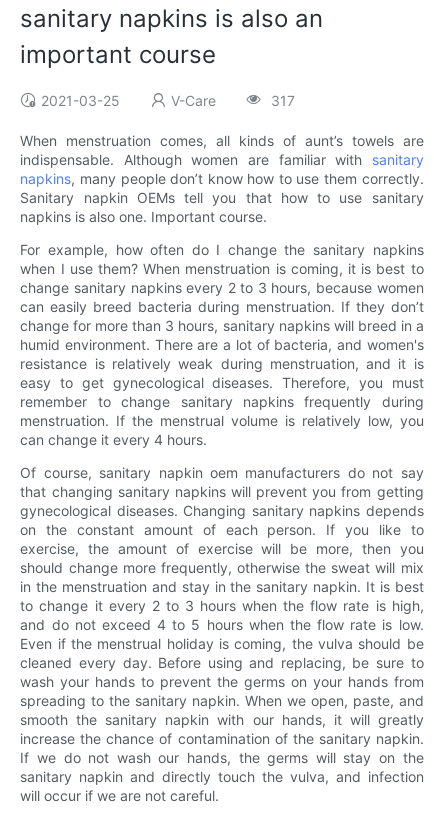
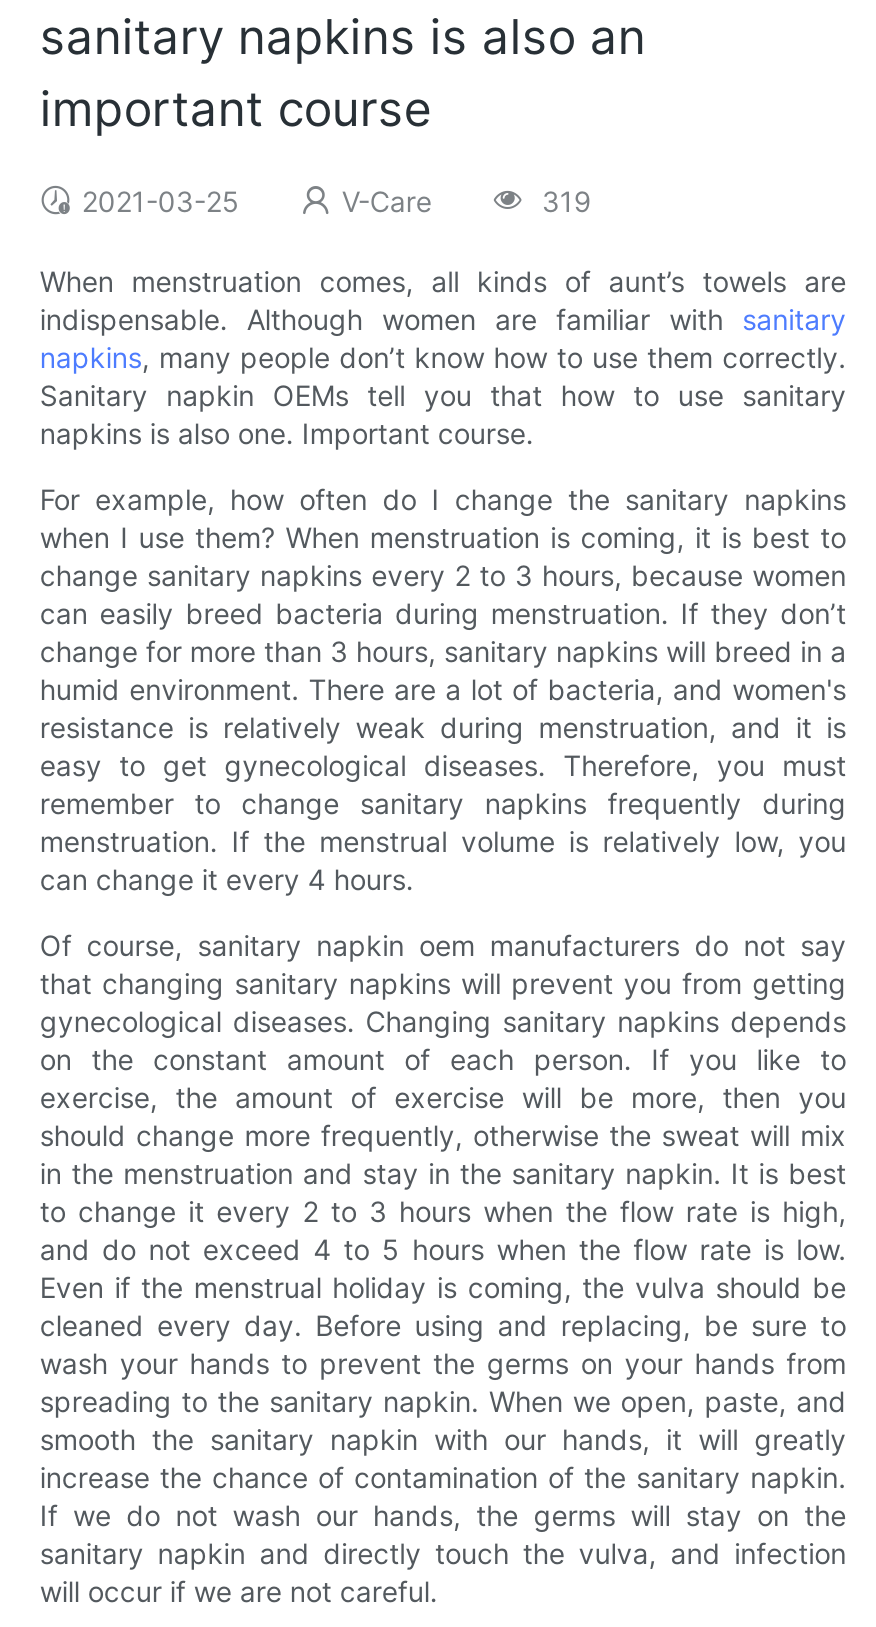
[271,92,295,109] 317 -> [542,185,592,219] 319

